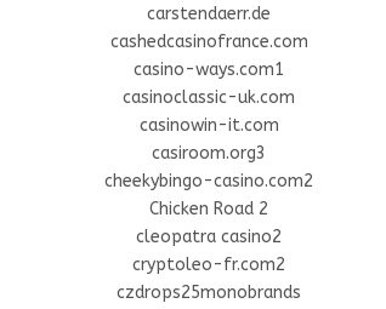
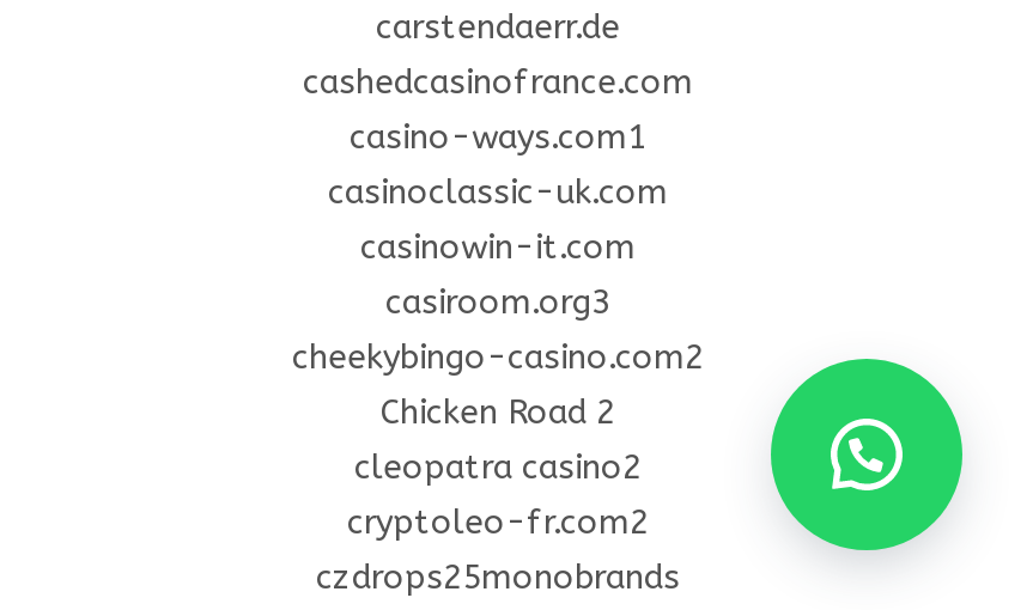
none -> [768,356,965,557] [image]

